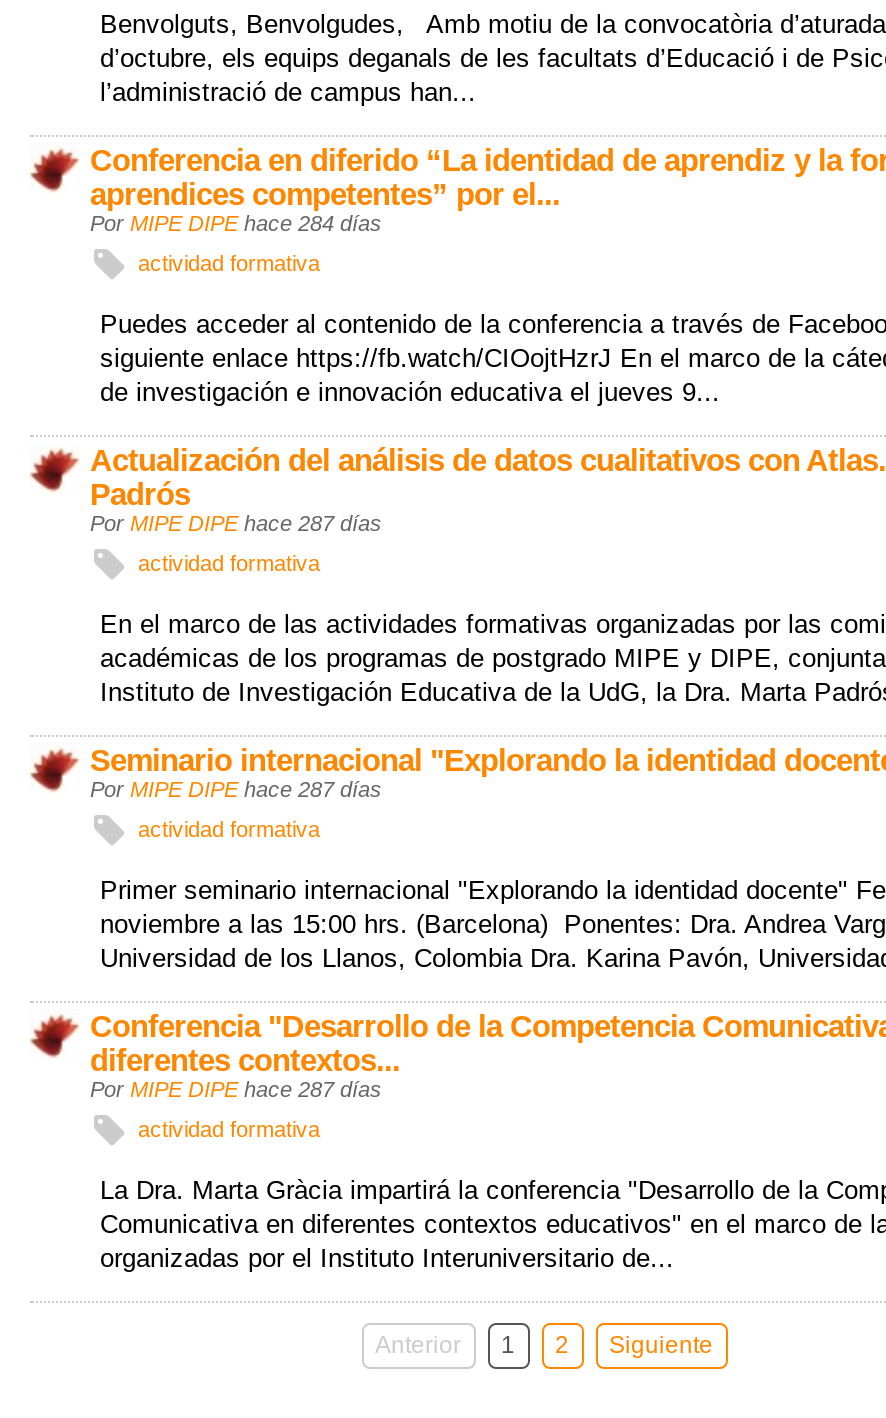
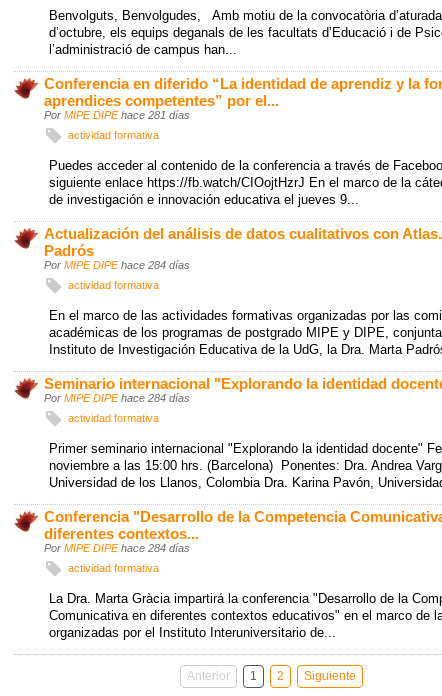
[90,211,382,235] Por MIPE DIPE hace 284 días -> [44,109,190,121] Por MIPE DIPE hace 281 días
[90,511,382,535] Por MIPE DIPE hace 287 días -> [44,259,190,271] Por MIPE DIPE hace 284 días
[90,777,382,801] Por MIPE DIPE hace 287 días -> [44,392,190,404] Por MIPE DIPE hace 284 días
[90,1077,382,1101] Por MIPE DIPE hace 287 días -> [44,542,190,554] Por MIPE DIPE hace 284 días

